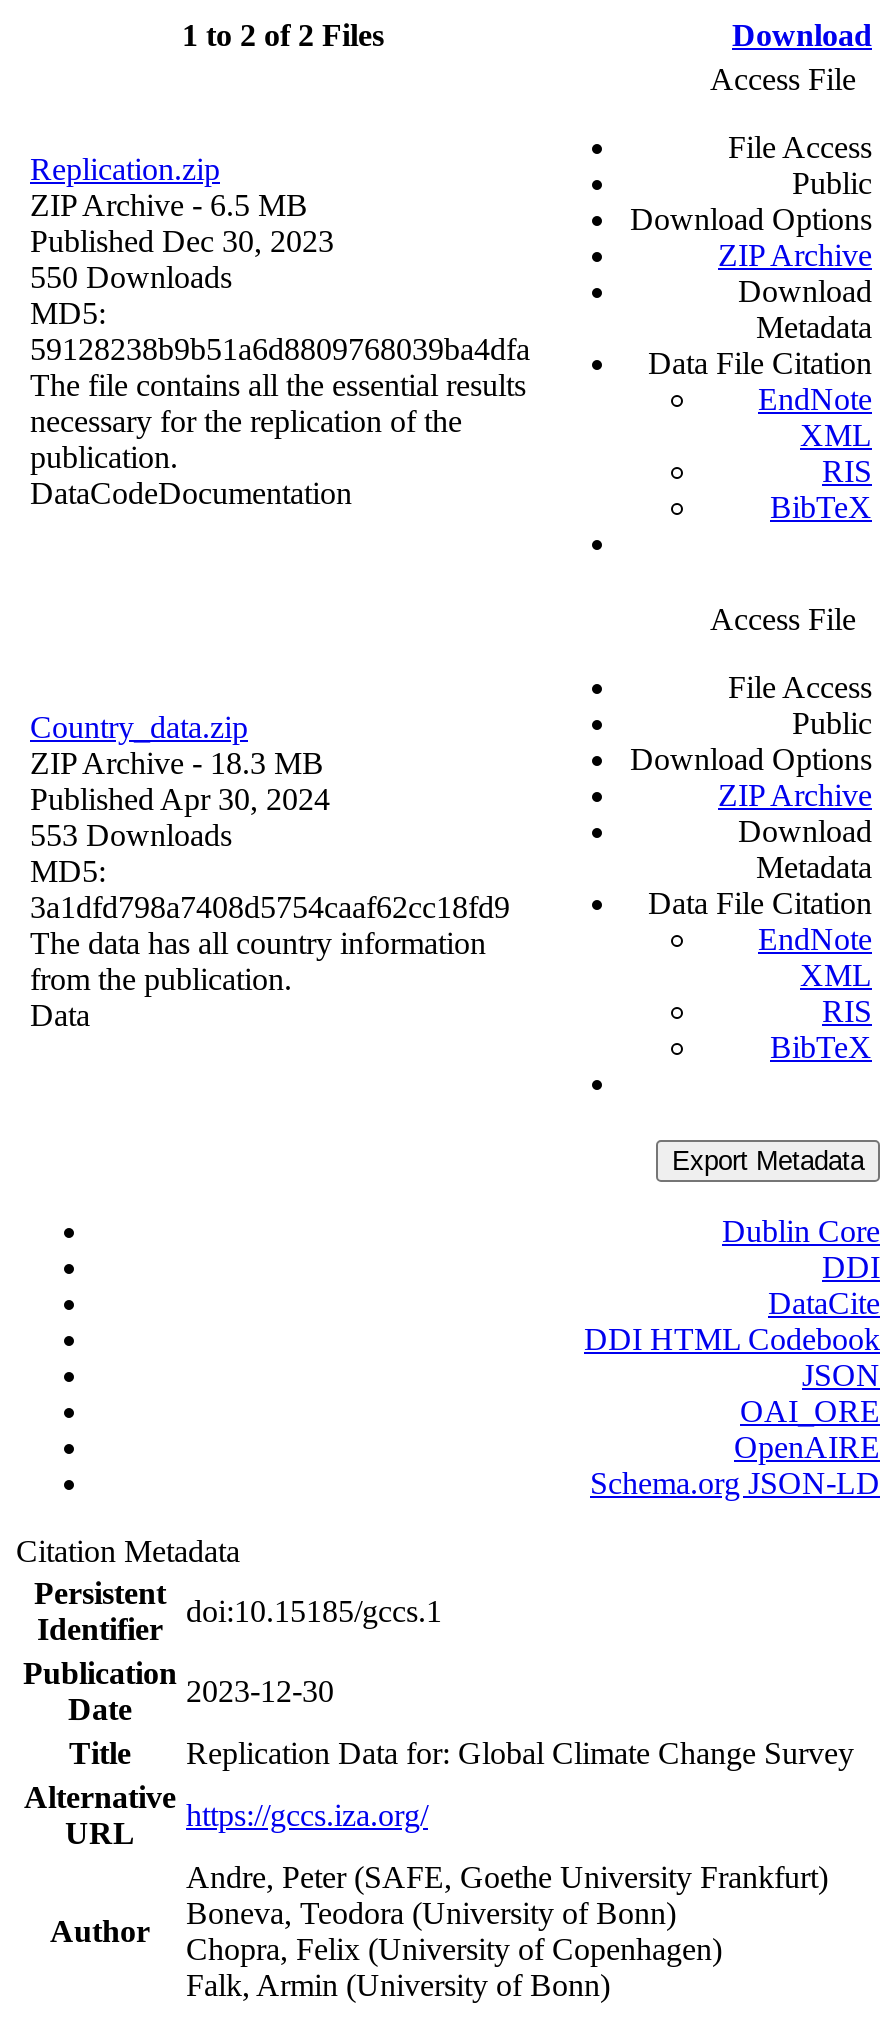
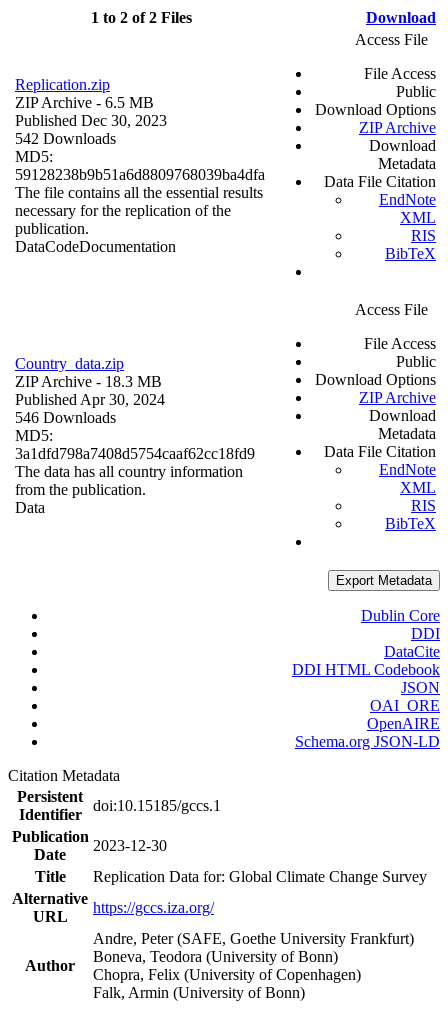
[30,261,232,295] 550 Downloads -> [15,130,116,147] 542 Downloads
[30,819,232,853] 553 Downloads -> [15,409,116,426] 546 Downloads

